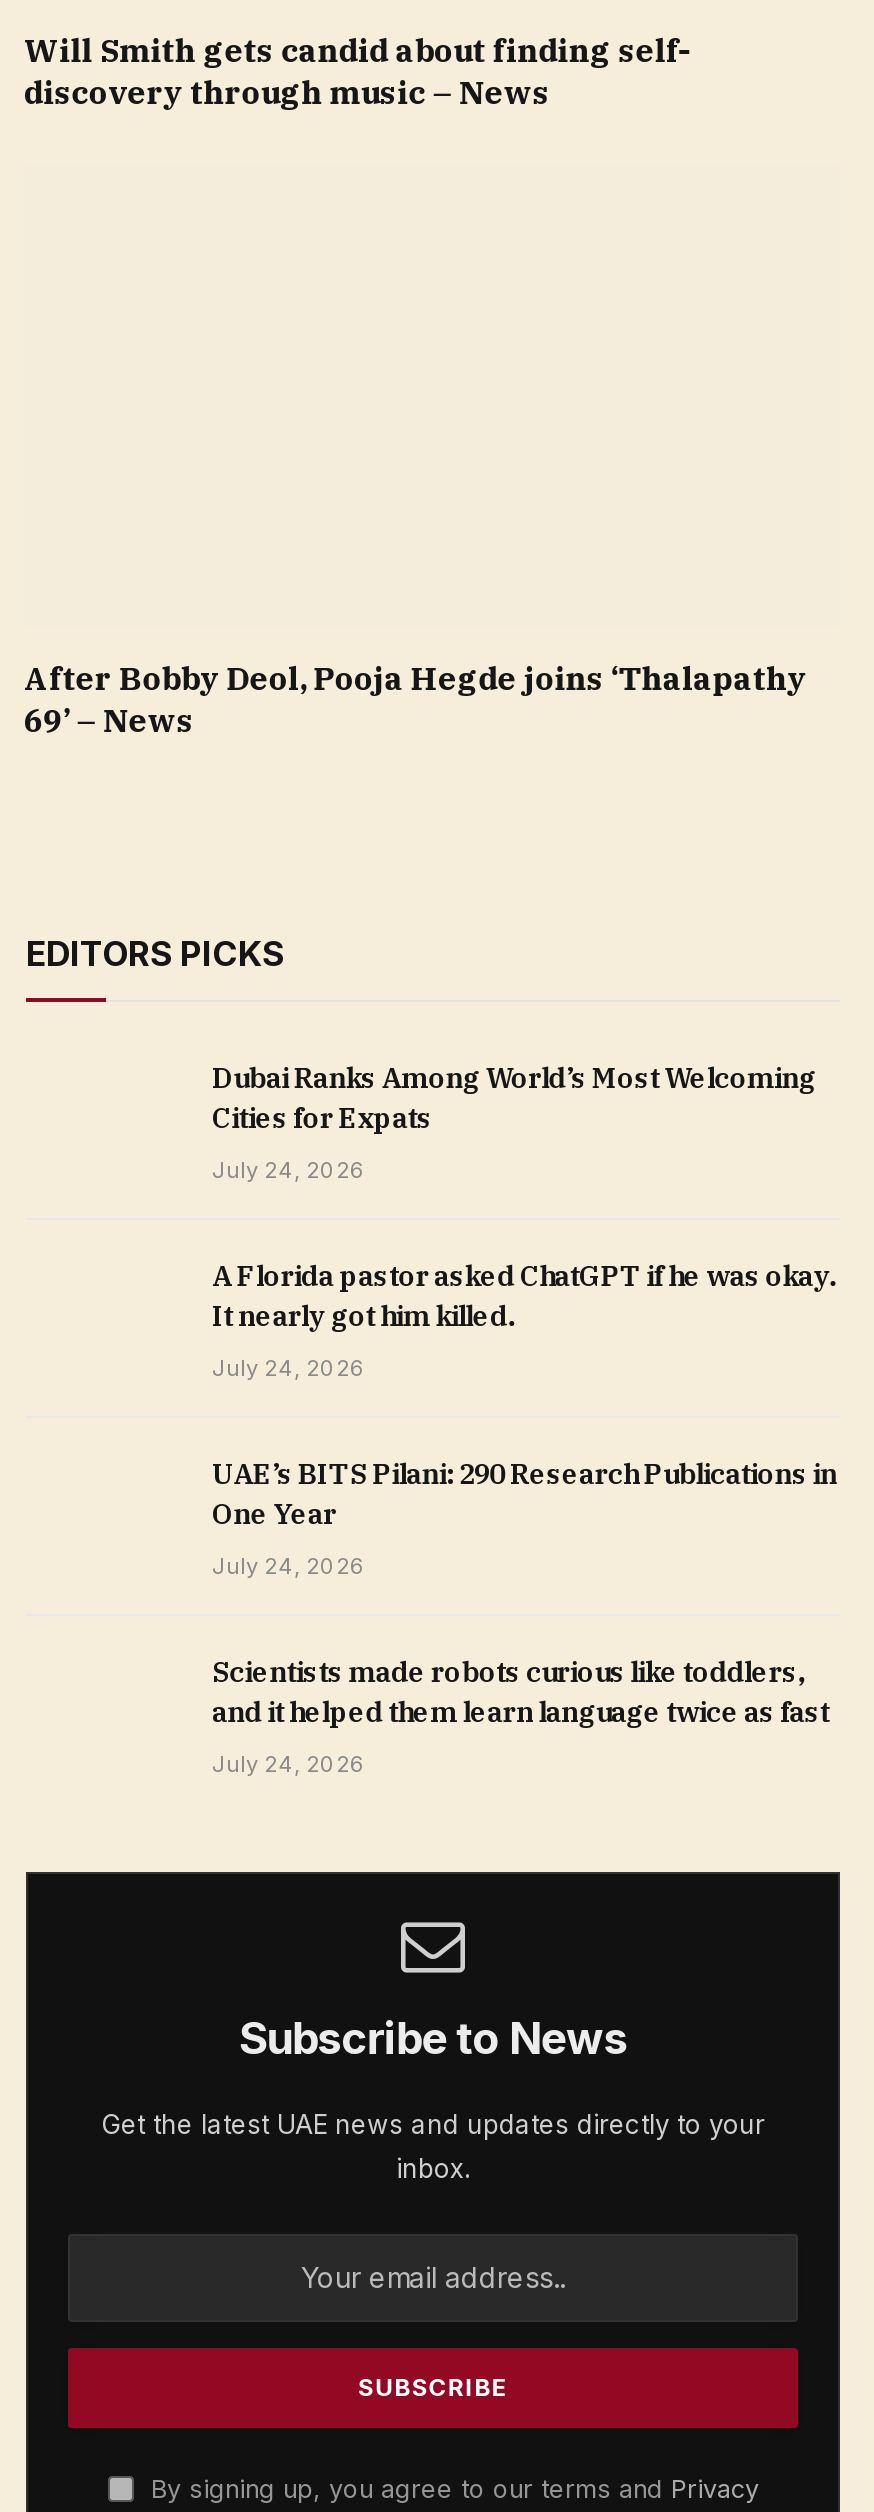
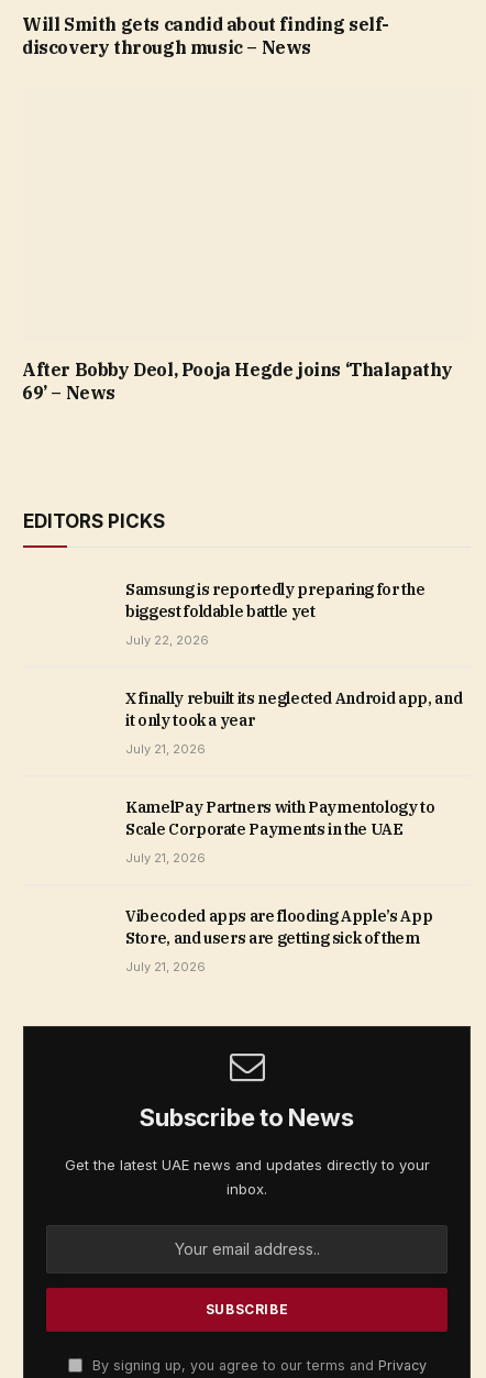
[212,1059,816,1135] Dubai Ranks Among World’s Most Welcoming | Cities for Expats -> [125,579,425,621] Samsung is reportedly preparing for the | biggest foldable battle yet
[212,1155,366,1183] July 24, 2026 -> [125,632,209,647] July 22, 2026
[212,1257,836,1333] A Florida pastor asked ChatGPT if he was okay. | It nearly got him killed. -> [125,688,462,730] X finally rebuilt its neglected Android app, and | it only took a year
[212,1353,366,1381] July 24, 2026 -> [125,741,206,756] July 21, 2026
[212,1455,837,1531] UAE’s BITS Pilani: 290 Research Publications in | One Year -> [125,797,435,839] KamelPay Partners with Paymentology to | Scale Corporate Payments in the UAE
[212,1551,366,1579] July 24, 2026 -> [125,850,206,865] July 21, 2026
[212,1653,829,1729] Scientists made robots curious like toddlers, | and it helped them learn language twice as fast -> [125,906,433,948] Vibecoded apps are flooding Apple’s App | Store, and users are getting sick of them
[212,1749,366,1777] July 24, 2026 -> [125,959,206,974] July 21, 2026

